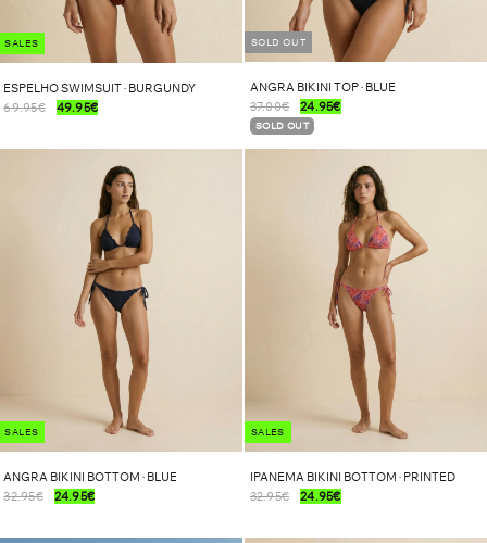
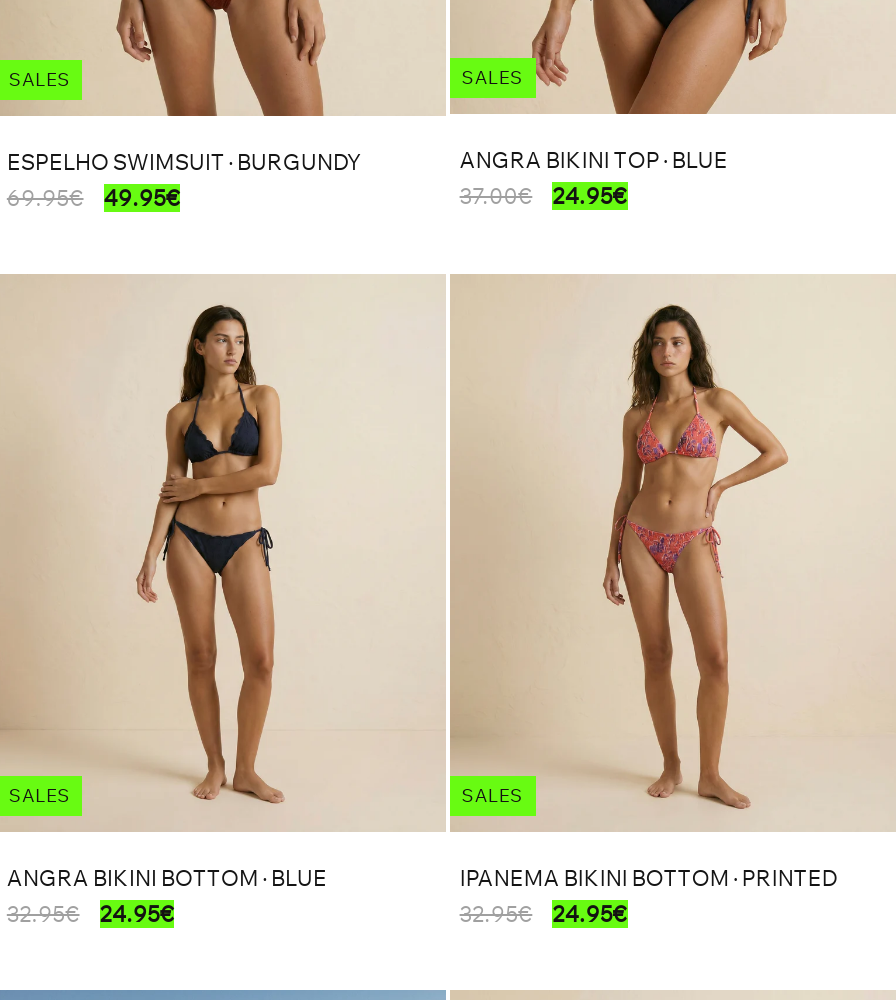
[251,36,306,48] SOLD OUT -> [462,66,523,88] SALES
[255,119,309,131] SOLD OUT -> none

